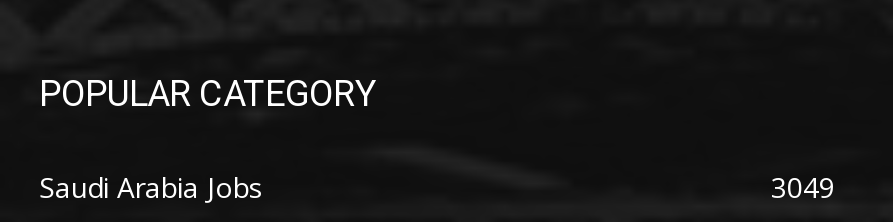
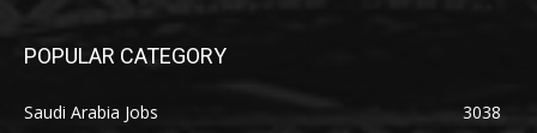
[771,168,835,206] 3049 -> [463,101,501,123] 3038

